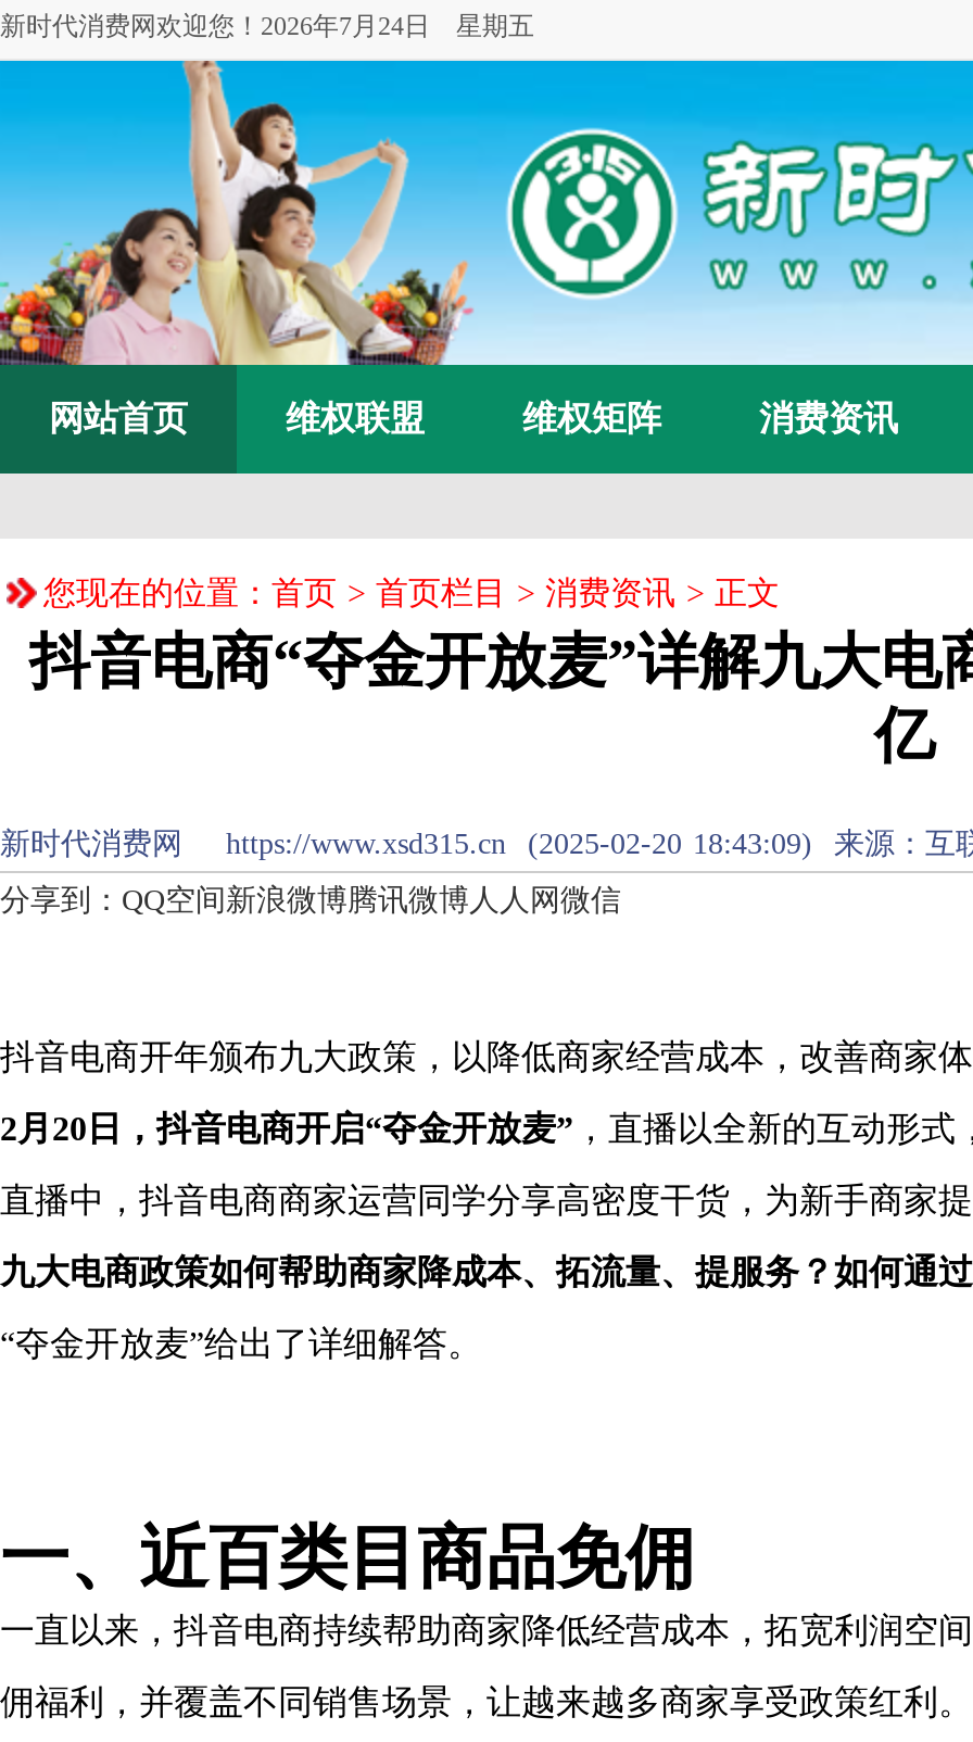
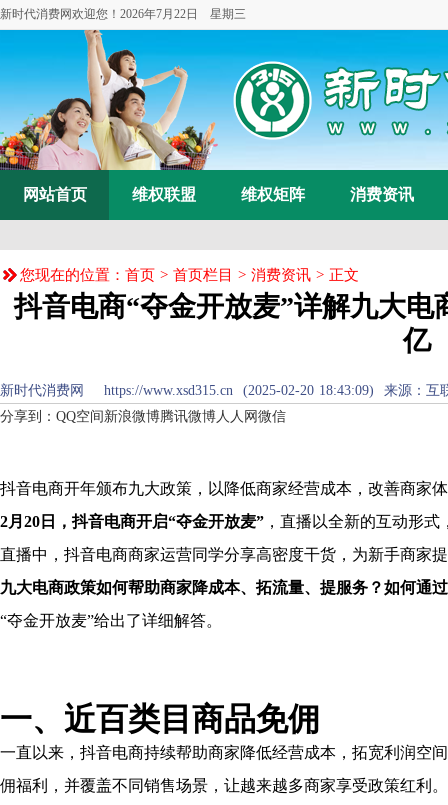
[0,11,560,41] 新时代消费网欢迎您！2026年7月24日 星期五 -> [0,7,258,21] 新时代消费网欢迎您！2026年7月22日 星期三

